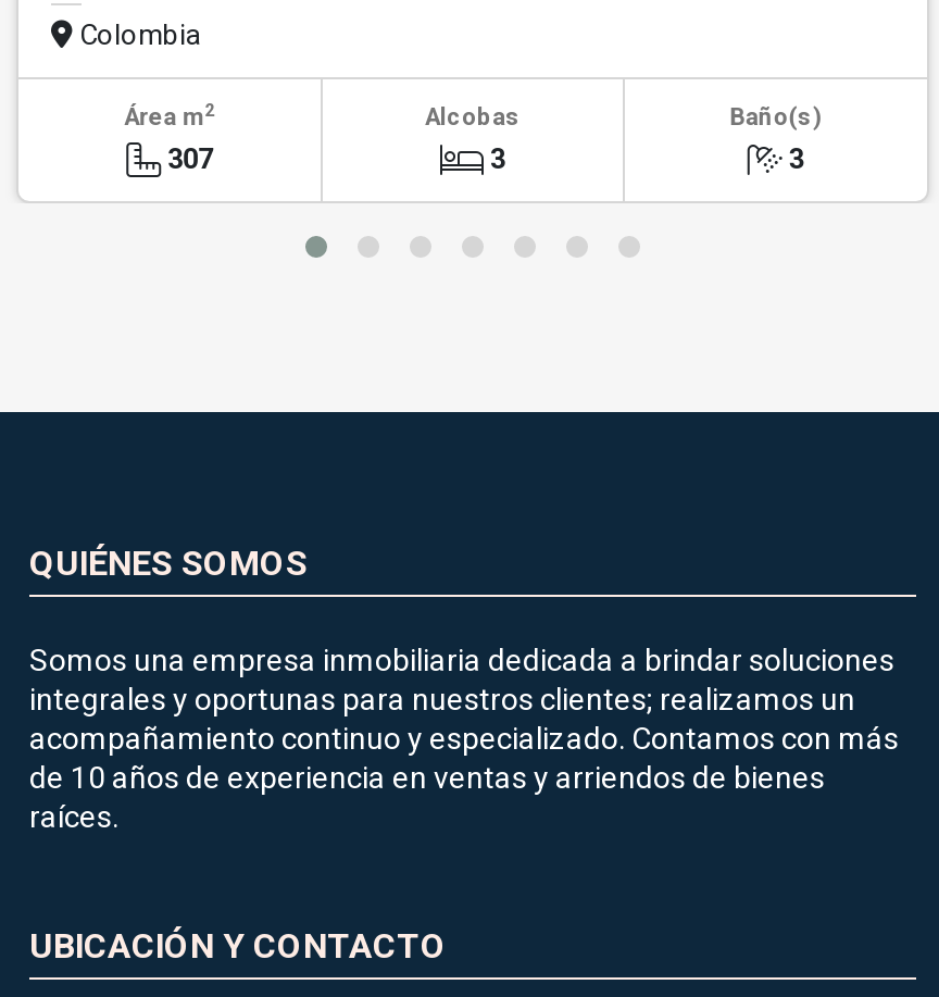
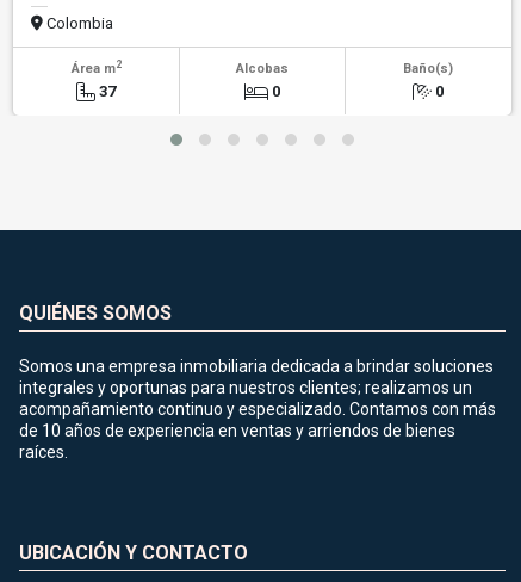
[168,144,213,176] 307 -> [99,83,116,101] 37
[490,144,505,176] 3 -> [272,83,280,101] 0
[789,144,804,176] 3 -> [436,83,444,101] 0

